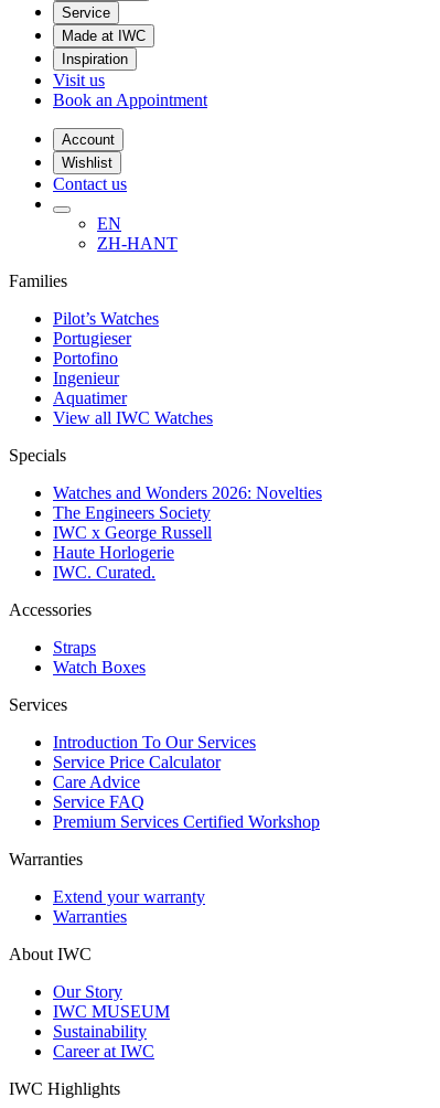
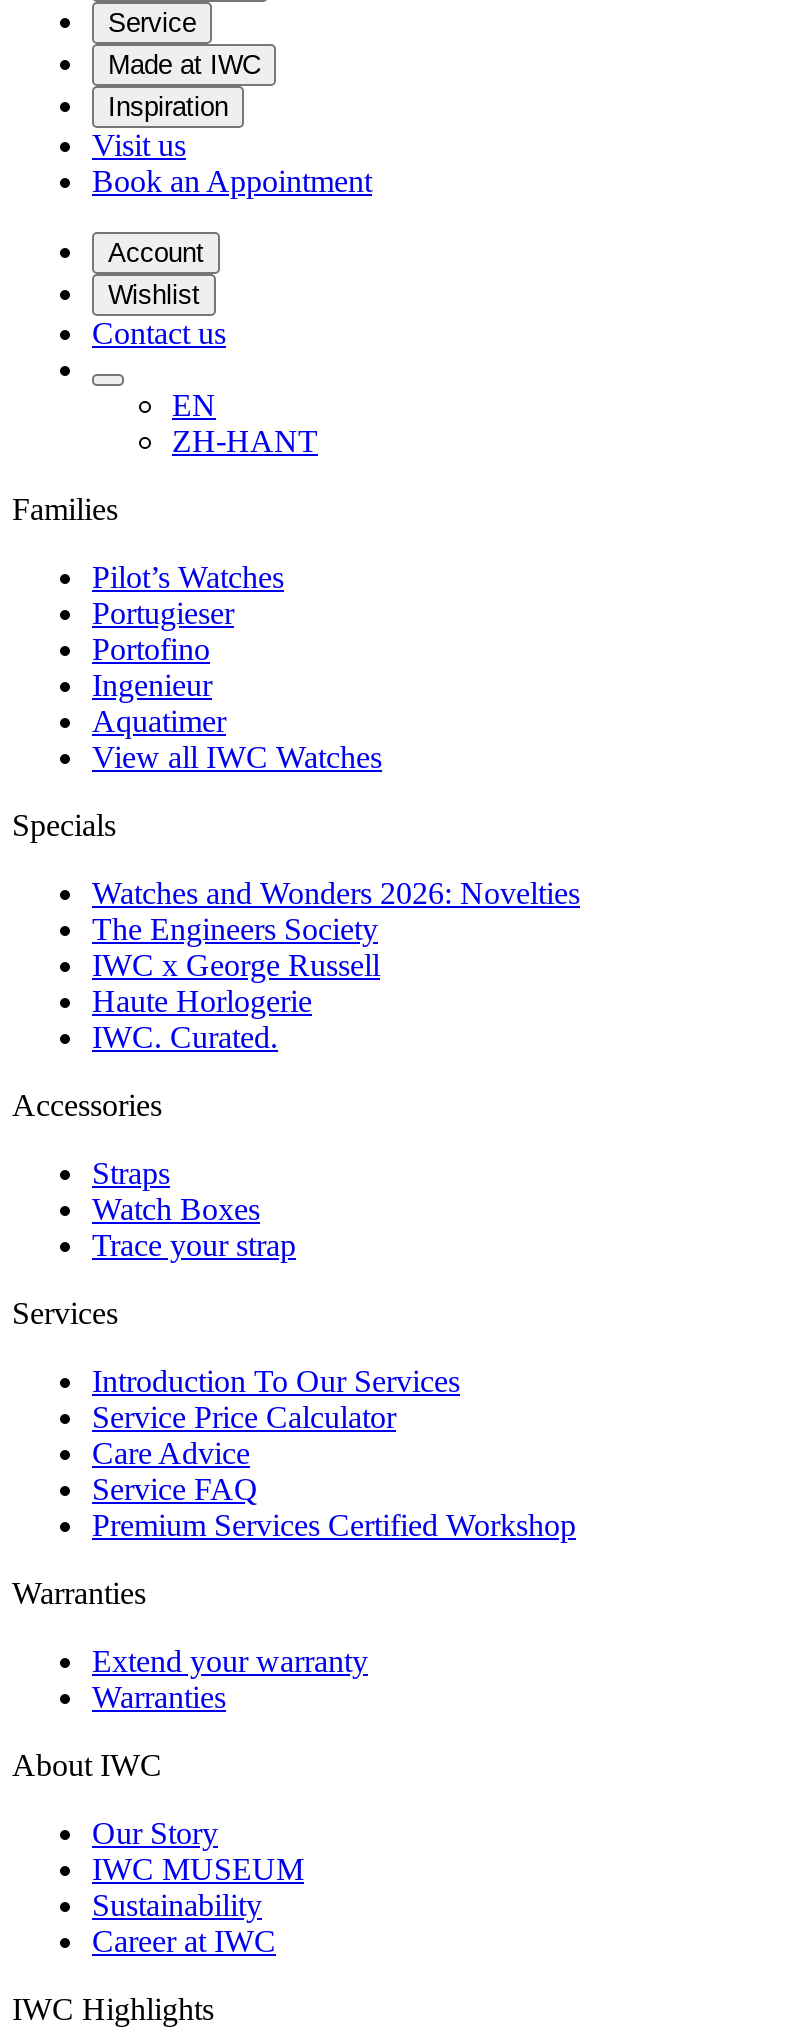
none -> [92,1229,296,1263] Trace your strap

